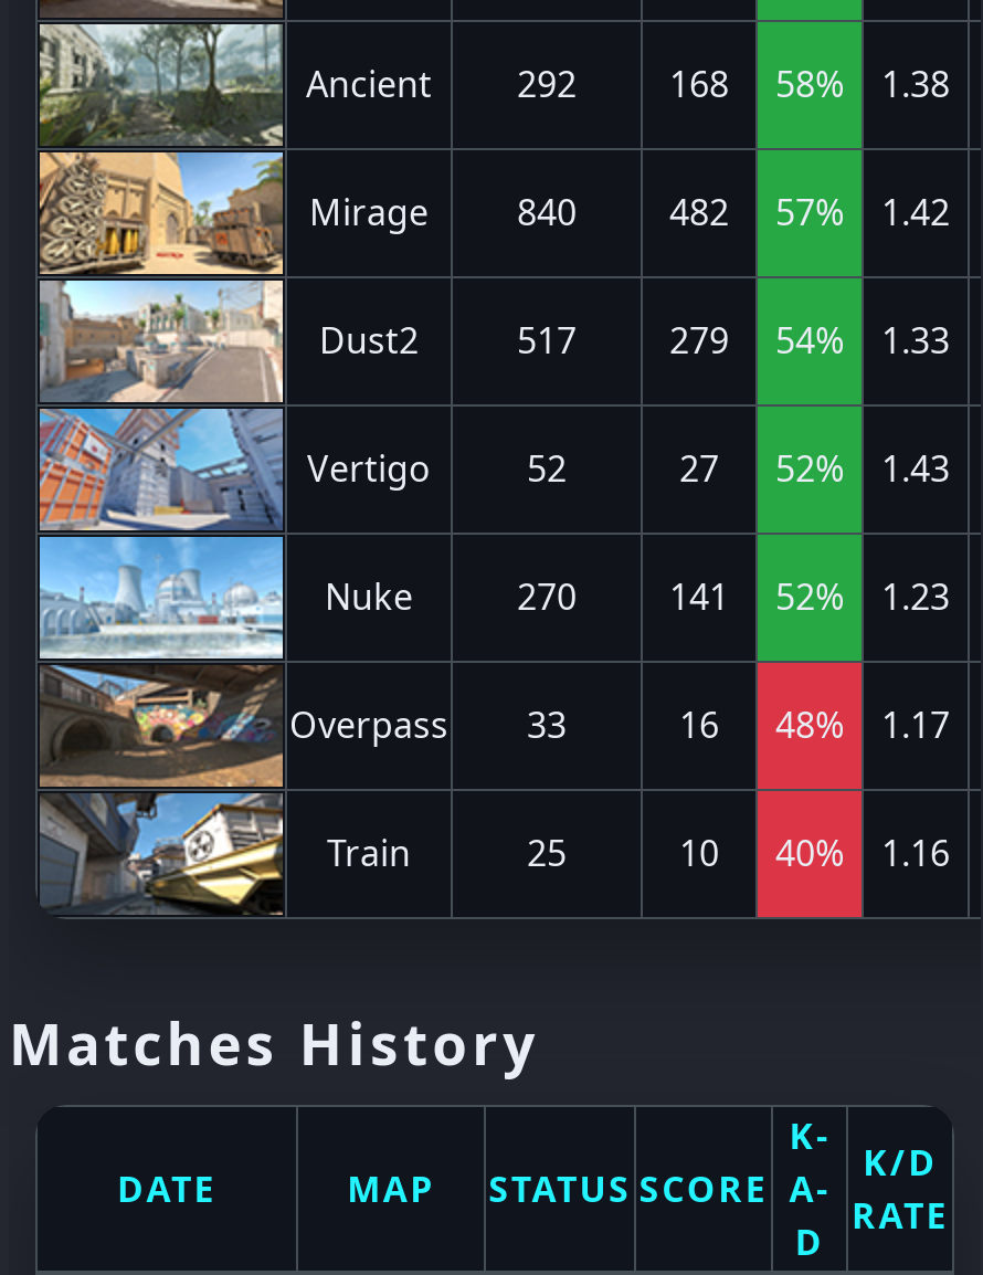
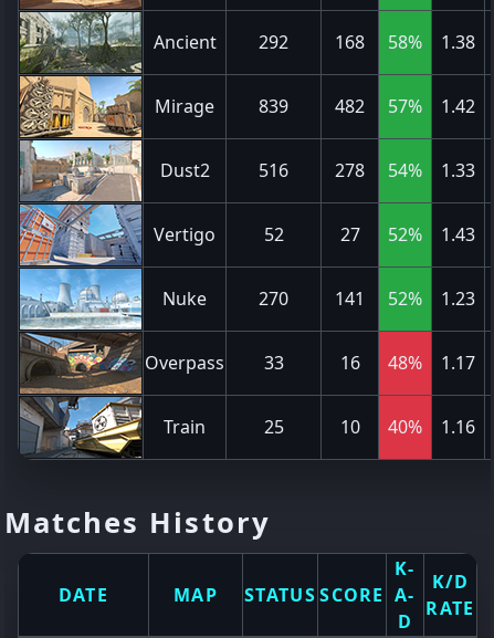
[309,189,950,237] Mirage 840 482 57% 1.42 -> [155,94,475,119] Mirage 839 482 57% 1.42
[517,317,577,365] 517 -> [259,159,288,183] 516
[669,317,729,365] 279 -> [335,159,365,183] 278

